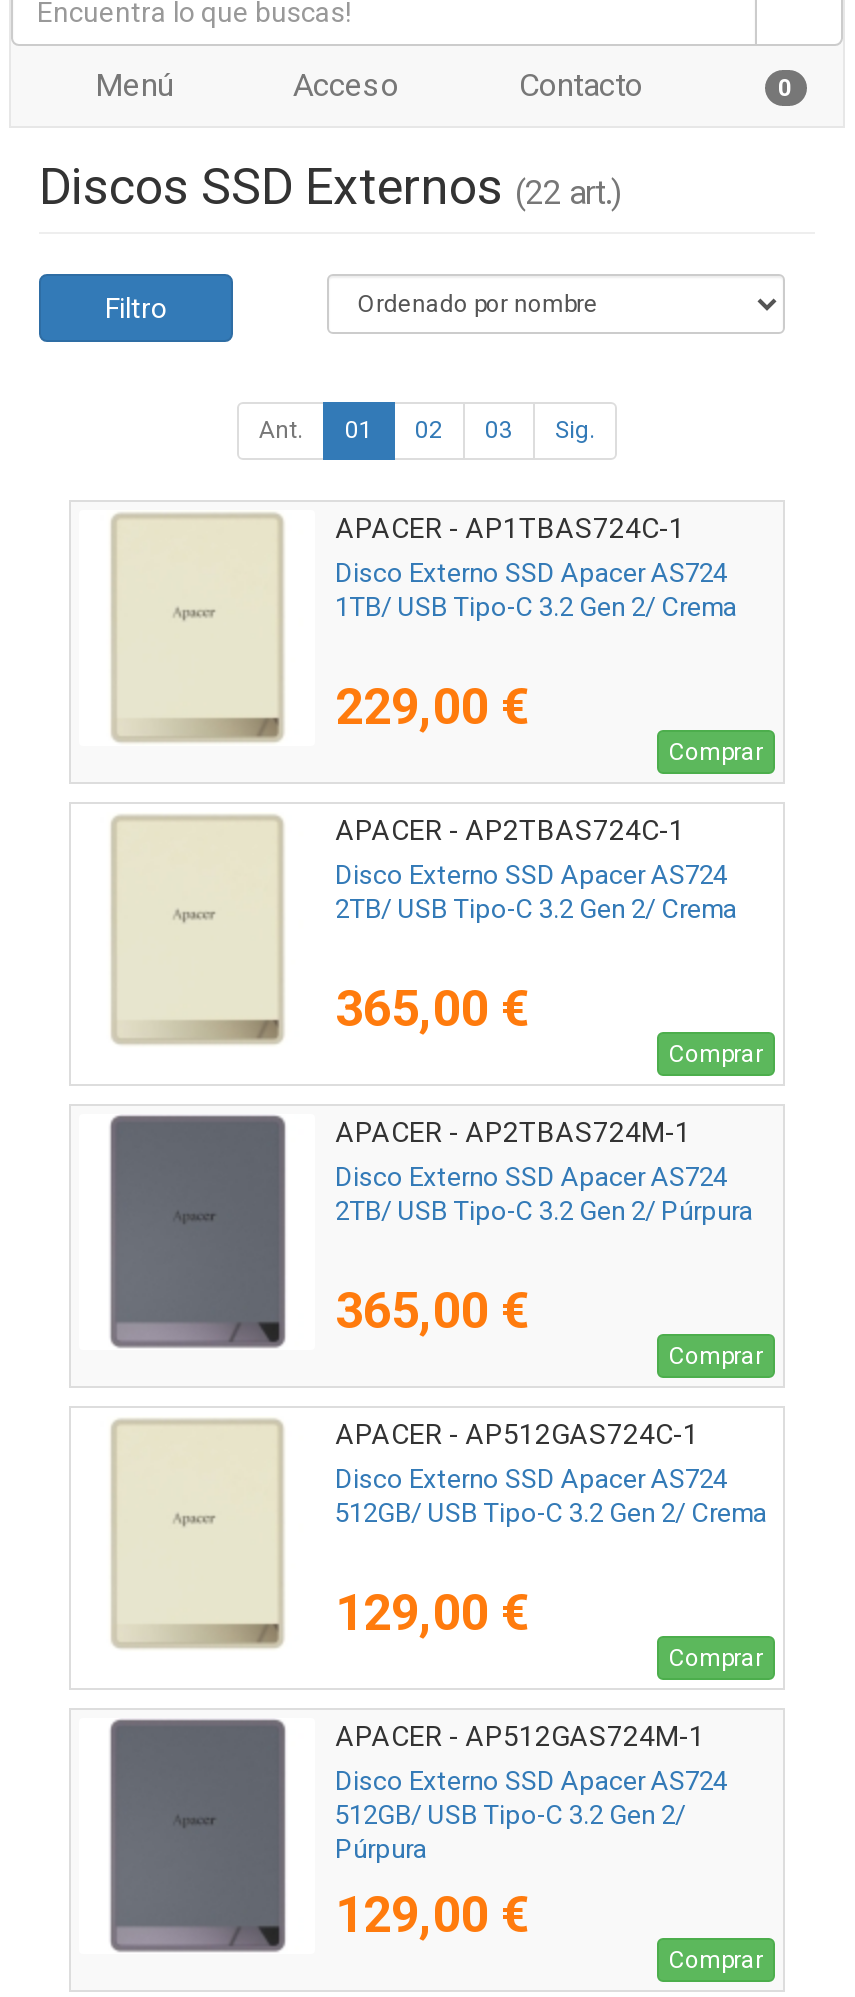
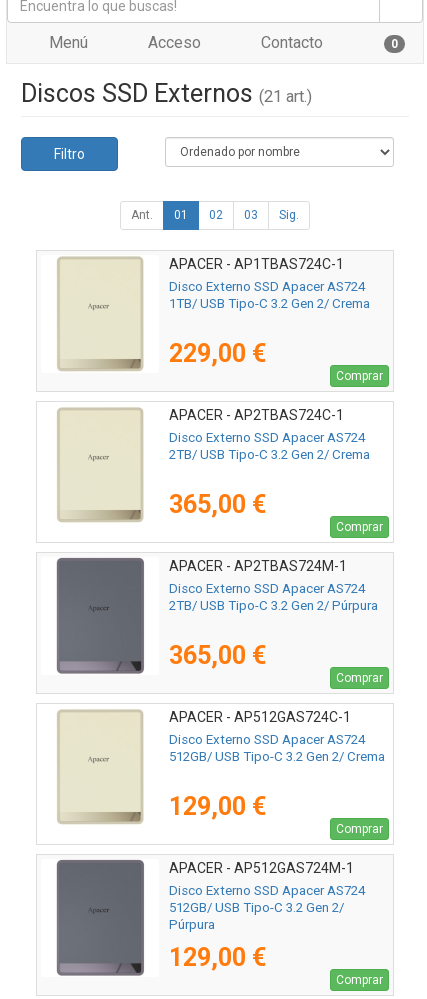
[39,158,621,216] Discos SSD Externos (22 art.) -> [21,79,312,108] Discos SSD Externos (21 art.)

